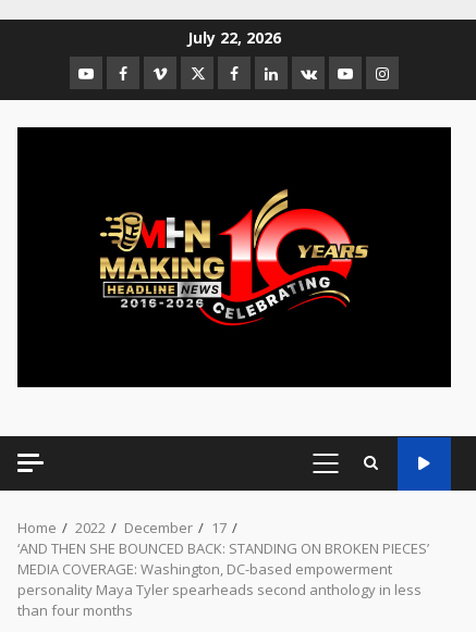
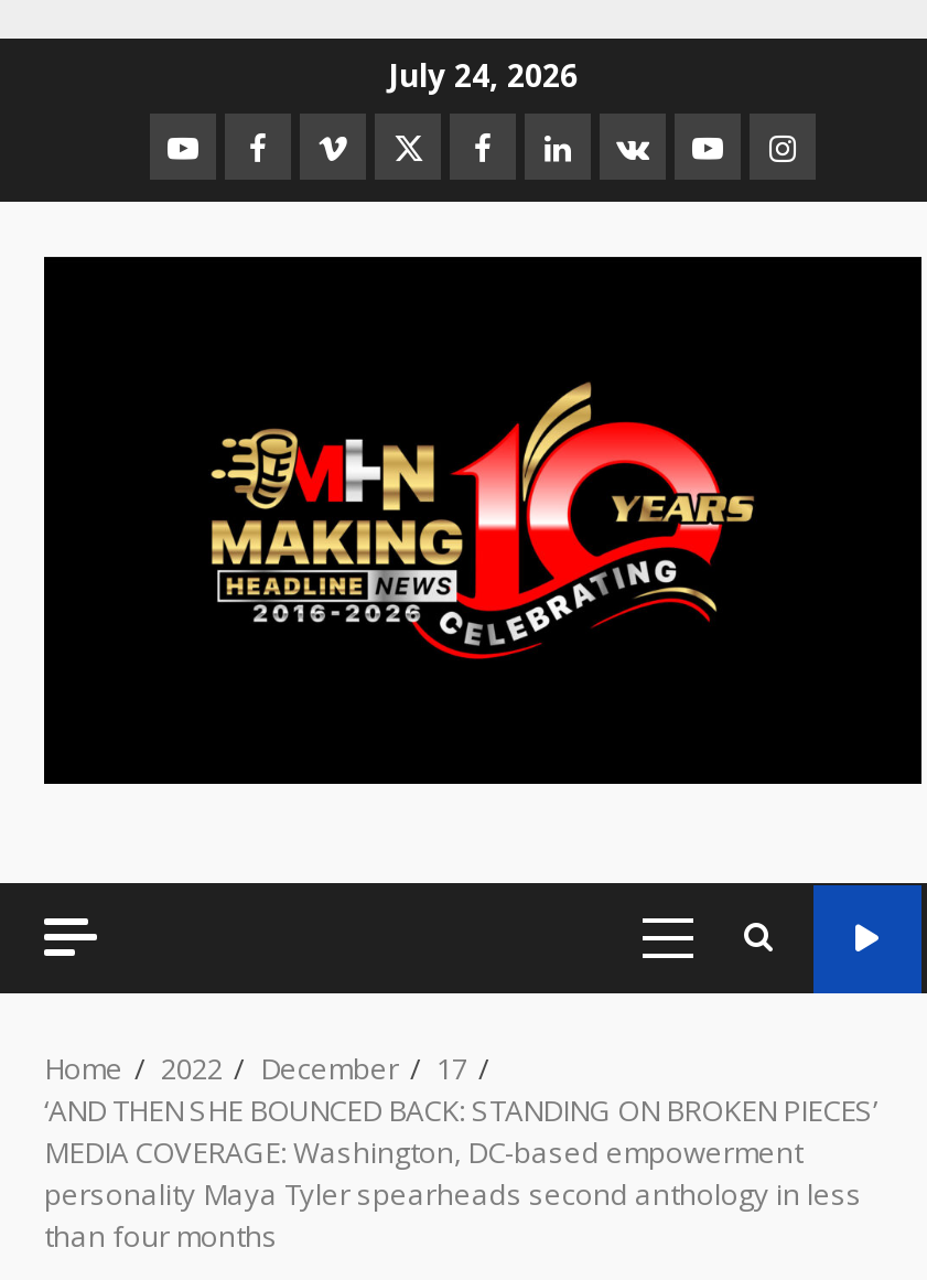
[187,27,281,48] July 22, 2026 -> [388,54,578,96] July 24, 2026

